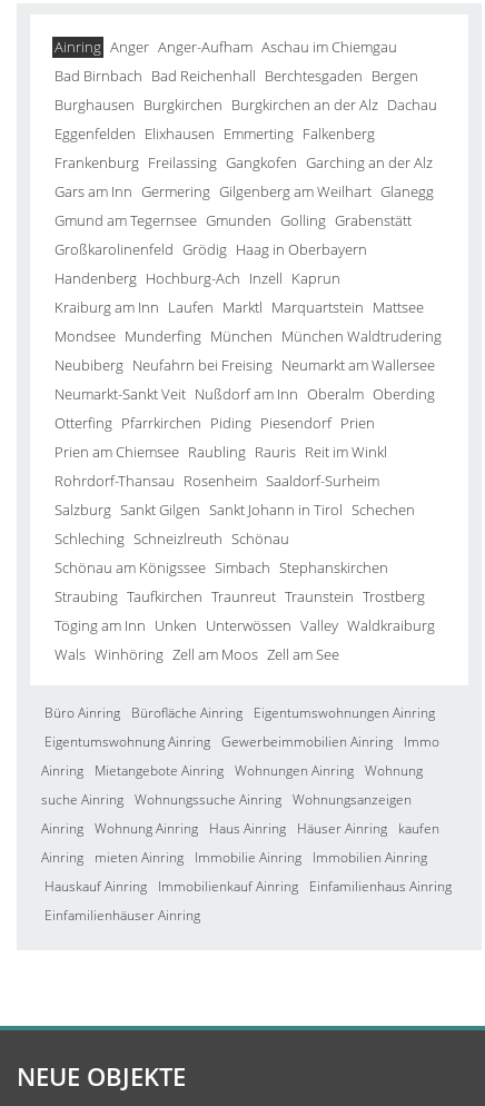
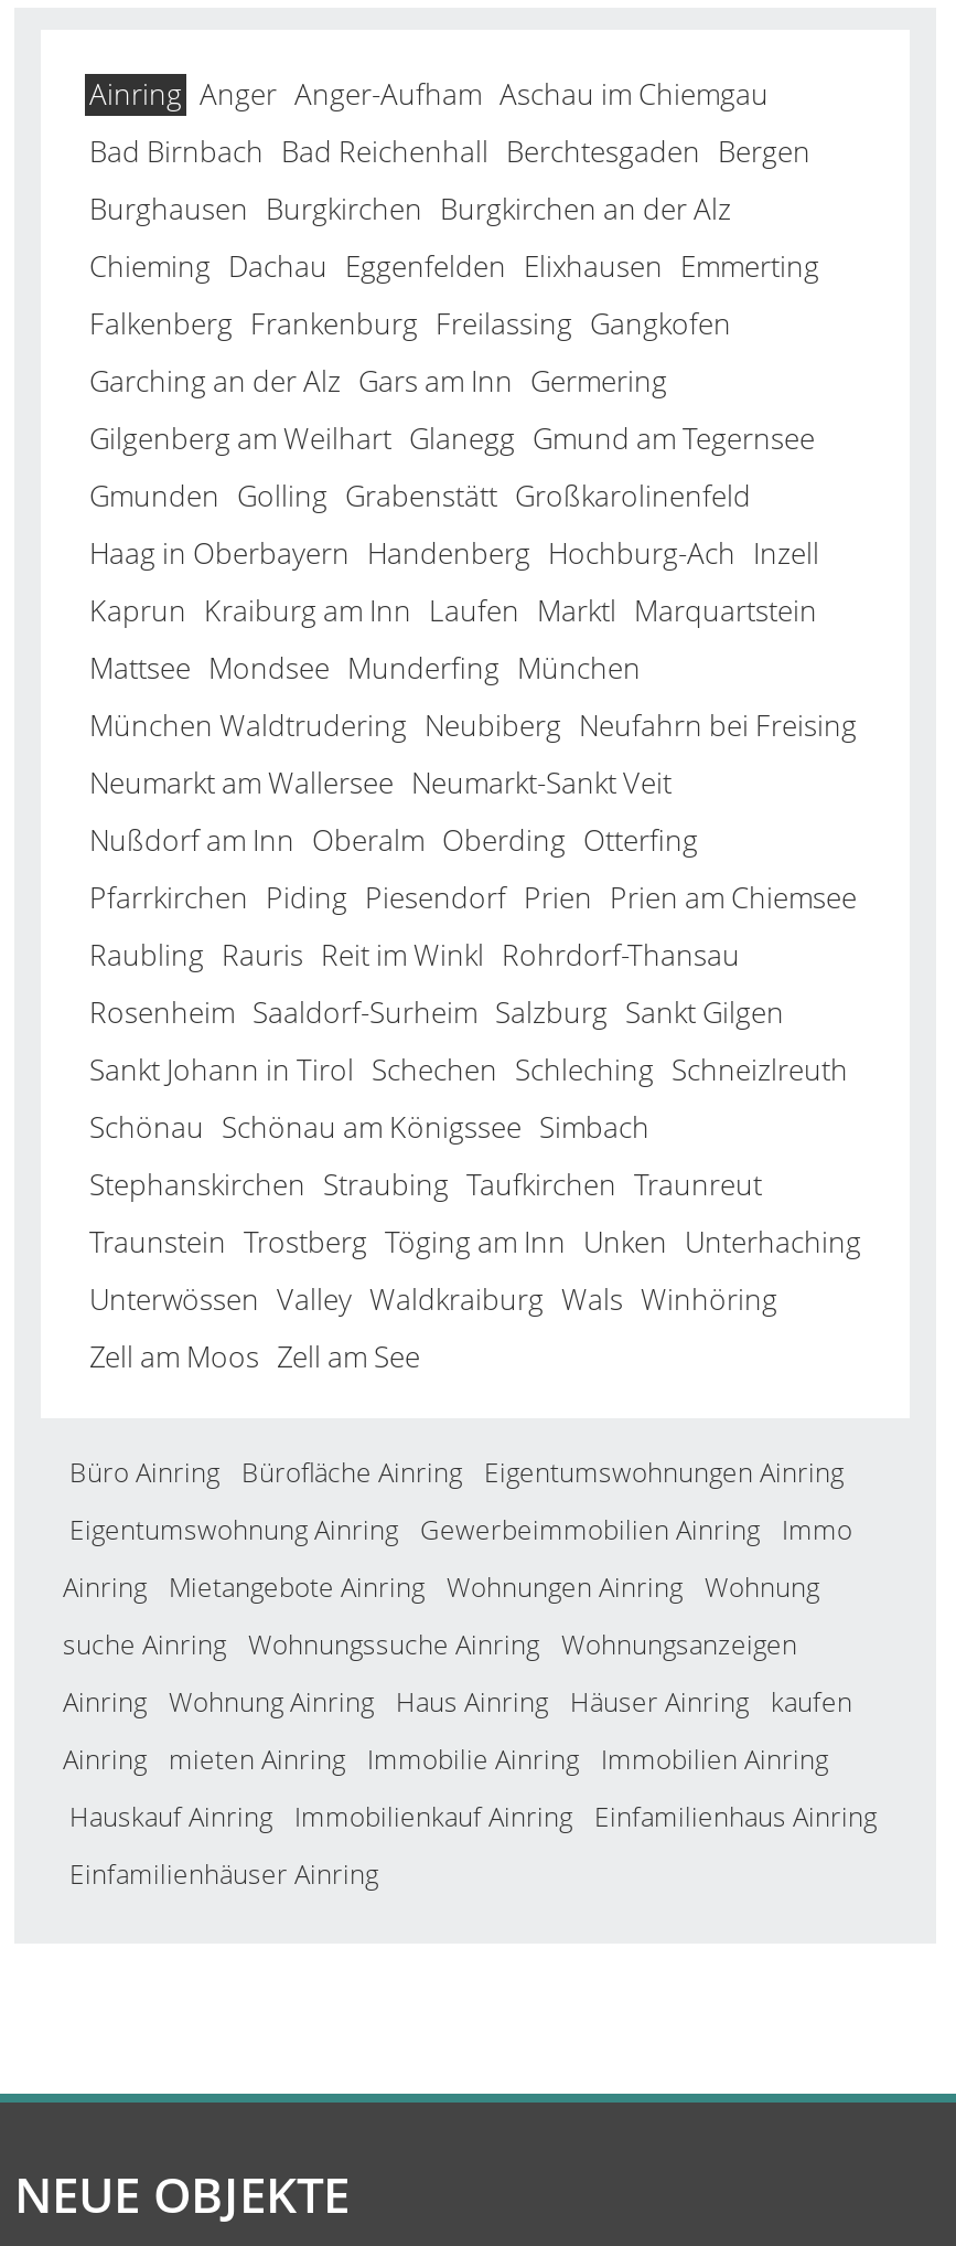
[55,95,442,664] Burghausen Burgkirchen Burgkirchen an der Alz Dachau | Eggenfelden Elixhausen Emmerting Falkenberg | Frankenburg Freilassing Gangkofen Garching an der Alz | Gars am Inn Germering Gilgenberg am Weilhart Glanegg | Gmund am Tegernsee Gmunden Golling Grabenstätt | Großkarolinenfeld Grödig Haag in Oberbayern | Handenberg Hochburg-Ach Inzell Kaprun | Kraiburg am Inn Laufen Marktl Marquartstein Mattsee | Mondsee Munderfing München München Waldtrudering | Neubiberg Neufahrn bei Freising Neumarkt am Wallersee | Neumarkt-Sankt Veit Nußdorf am Inn Oberalm Oberding | Otterfing Pfarrkirchen Piding Piesendorf Prien | Prien am Chiemsee Raubling Rauris Reit im Winkl | Rohrdorf-Thansau Rosenheim Saaldorf-Surheim | Salzburg Sankt Gilgen Sankt Johann in Tirol Schechen | Schleching Schneizlreuth Schönau | Schönau am Königssee Simbach Stephanskirchen | Straubing Taufkirchen Traunreut Traunstein Trostberg | Töging am Inn Unken Unterwössen Valley Waldkraiburg | Wals Winhöring Zell am Moos Zell am See -> [89,189,861,1376] Burghausen Burgkirchen Burgkirchen an der Alz | Chieming Dachau Eggenfelden Elixhausen Emmerting | Falkenberg Frankenburg Freilassing Gangkofen | Garching an der Alz Gars am Inn Germering | Gilgenberg am Weilhart Glanegg Gmund am Tegernsee | Gmunden Golling Grabenstätt Großkarolinenfeld | Haag in Oberbayern Handenberg Hochburg-Ach Inzell | Kaprun Kraiburg am Inn Laufen Marktl Marquartstein | Mattsee Mondsee Munderfing München | München Waldtrudering Neubiberg Neufahrn bei Freising | Neumarkt am Wallersee Neumarkt-Sankt Veit | Nußdorf am Inn Oberalm Oberding Otterfing | Pfarrkirchen Piding Piesendorf Prien Prien am Chiemsee | Raubling Rauris Reit im Winkl Rohrdorf-Thansau | Rosenheim Saaldorf-Surheim Salzburg Sankt Gilgen | Sankt Johann in Tirol Schechen Schleching Schneizlreuth | Schönau Schönau am Königssee Simbach | Stephanskirchen Straubing Taufkirchen Traunreut | Traunstein Trostberg Töging am Inn Unken Unterhaching | Unterwössen Valley Waldkraiburg Wals Winhöring | Zell am Moos Zell am See

